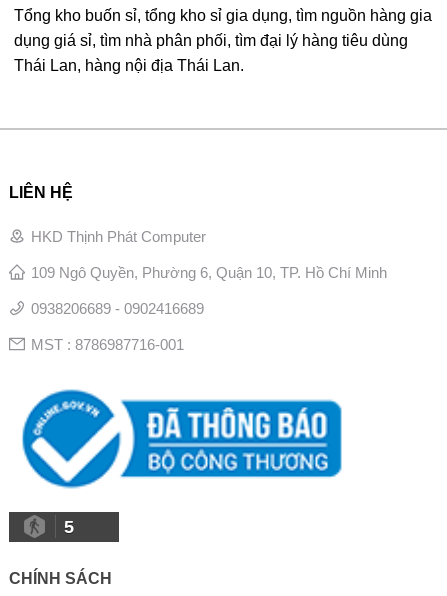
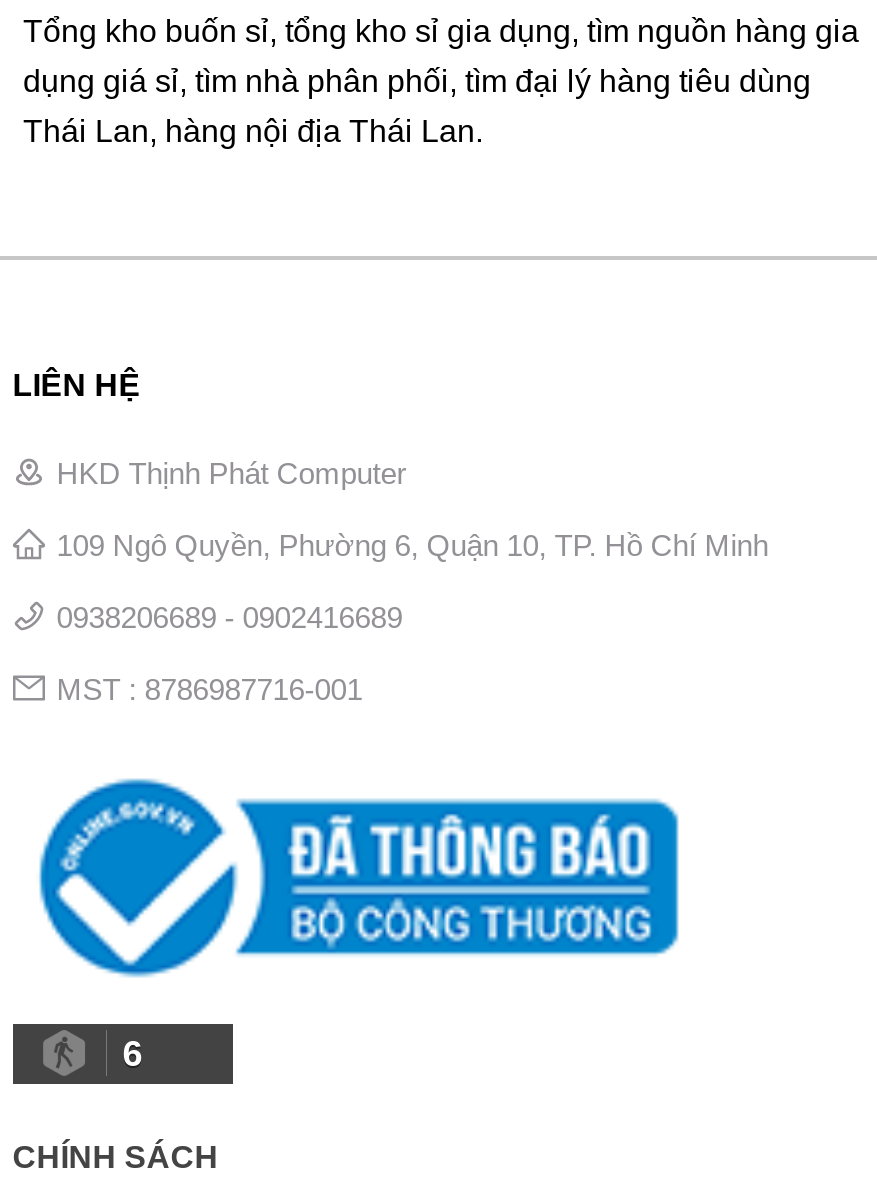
[64,517,72,537] 5 -> [123,1034,139,1074] 6

